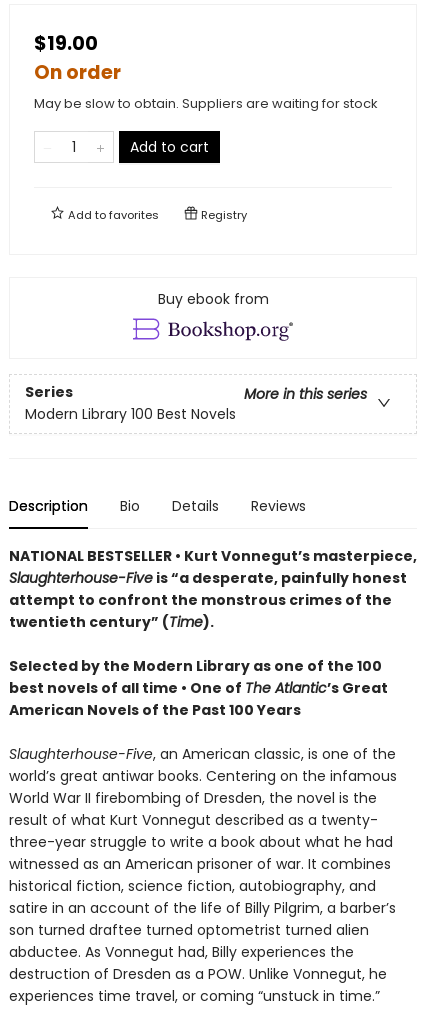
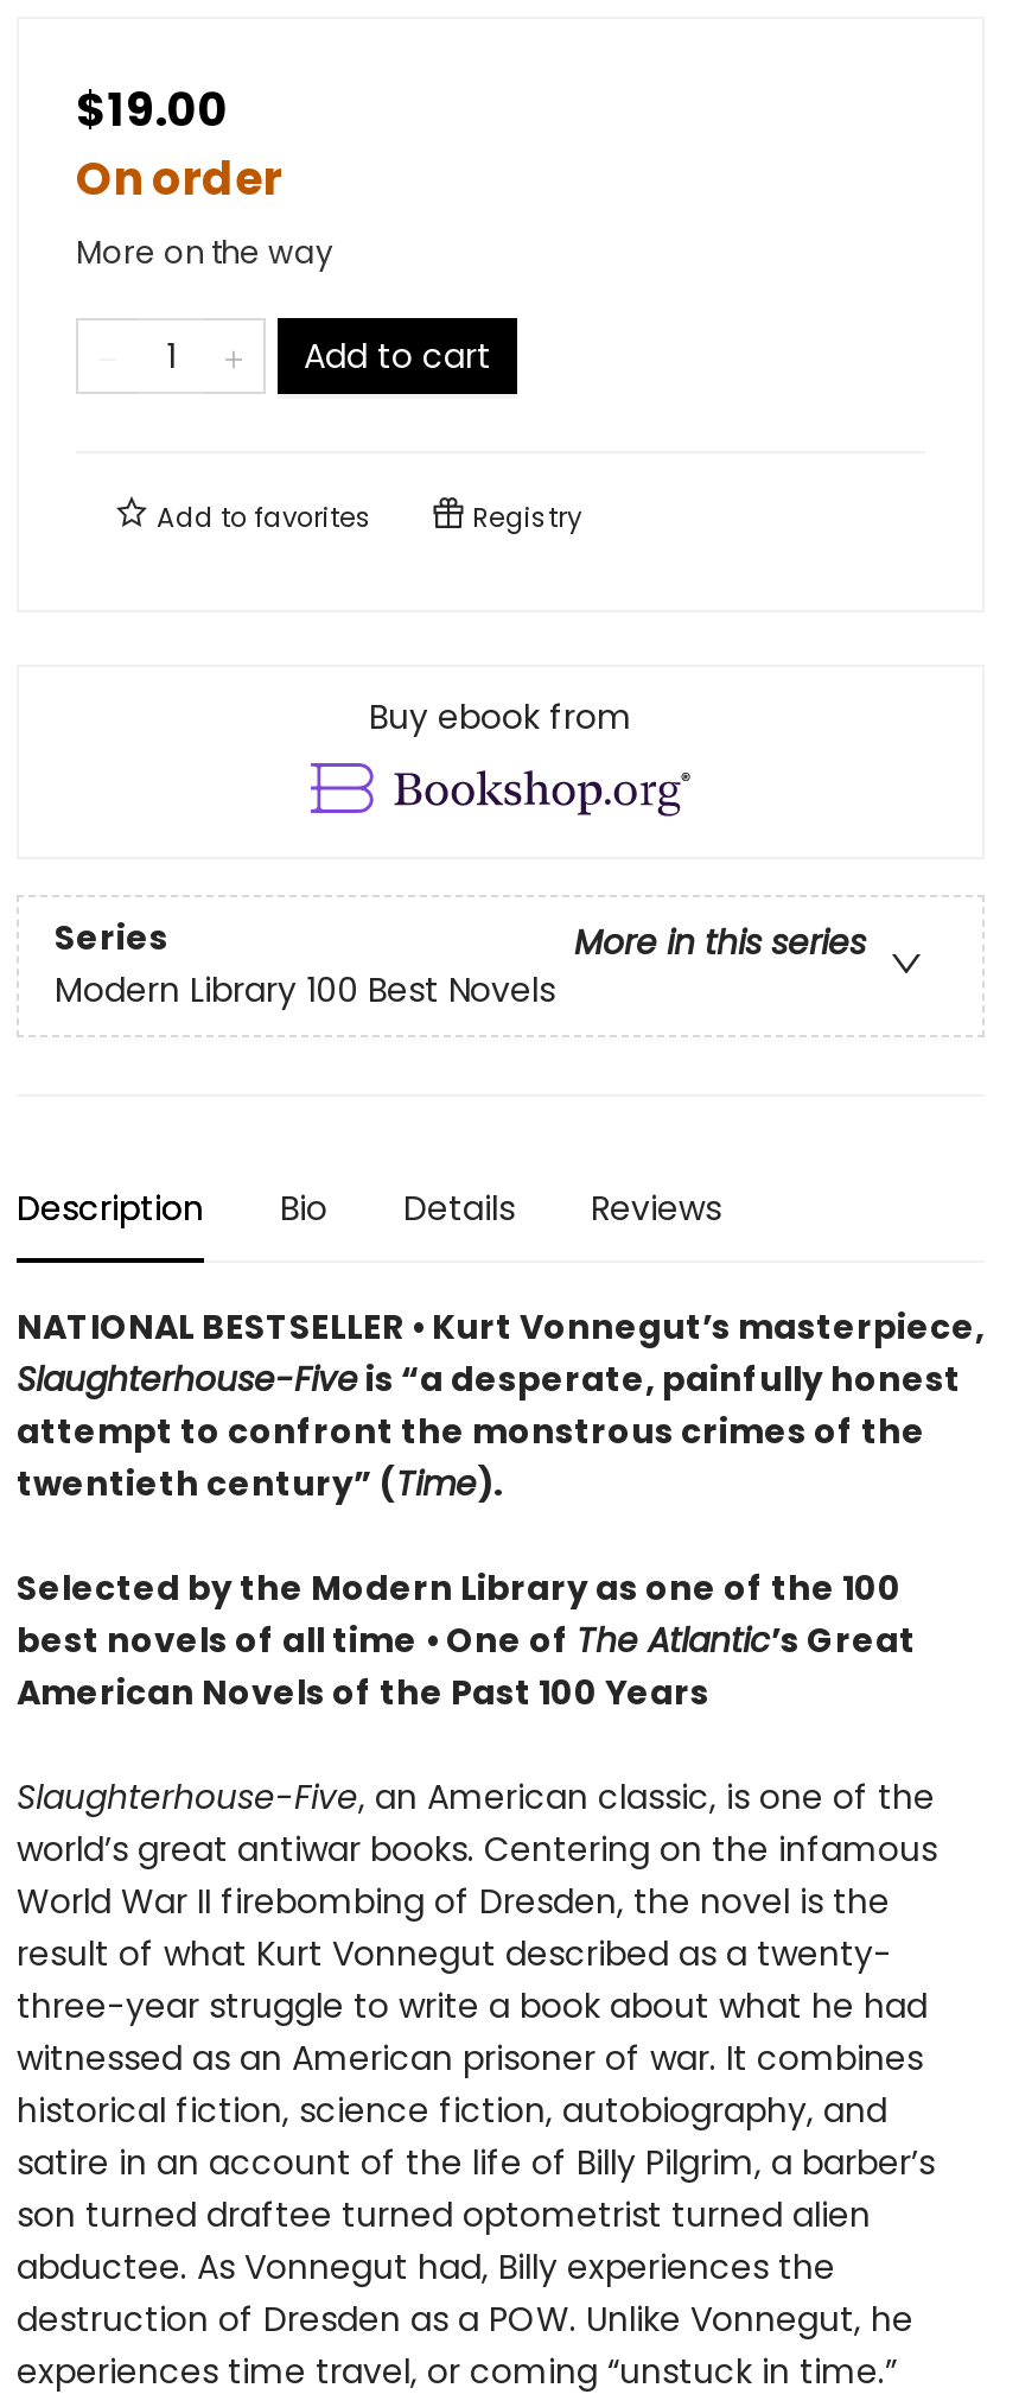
[34,94,378,113] May be slow to obtain. Suppliers are waiting for stock -> [76,230,332,275] More on the way

